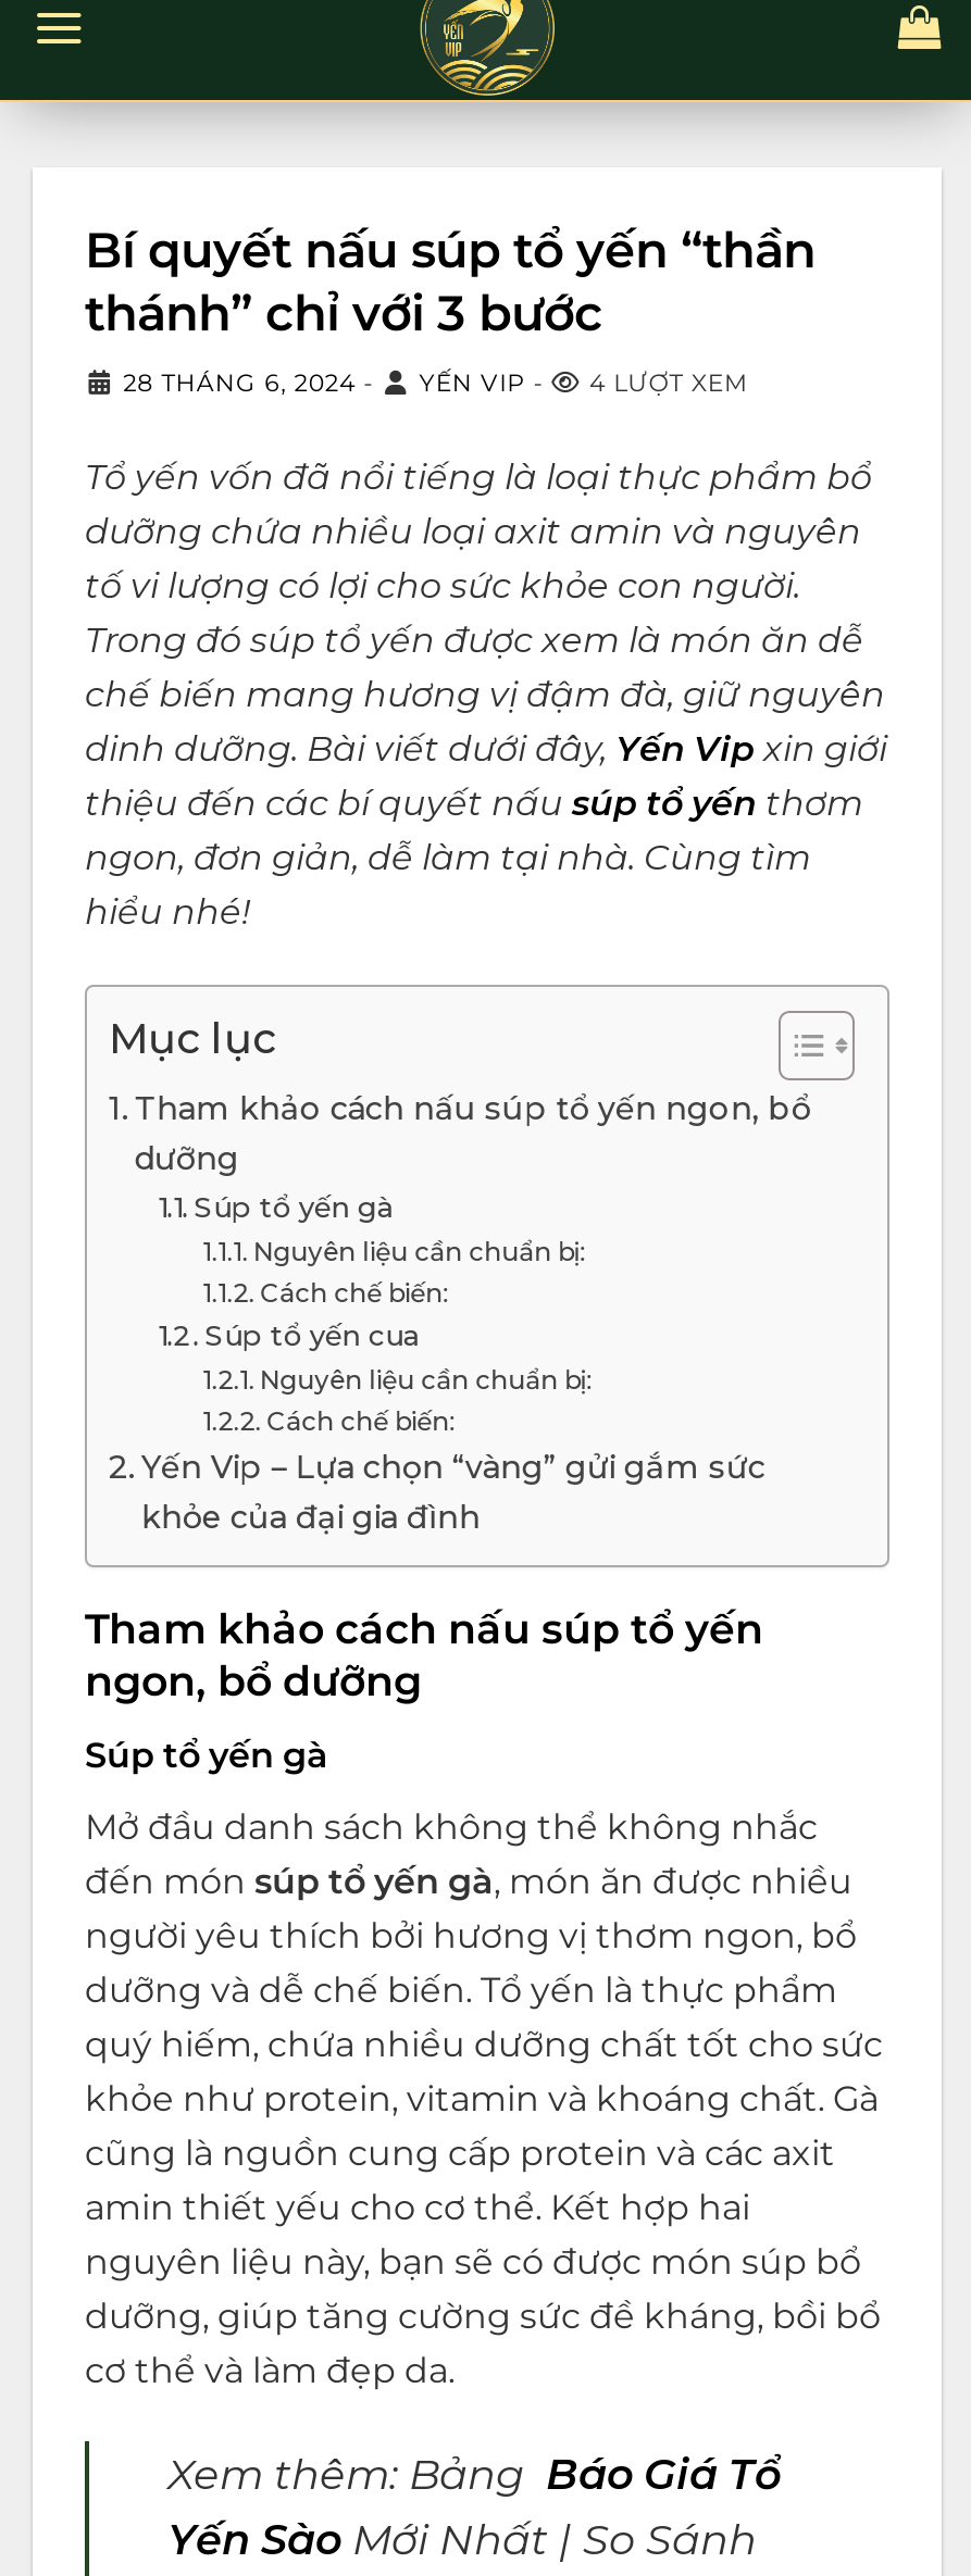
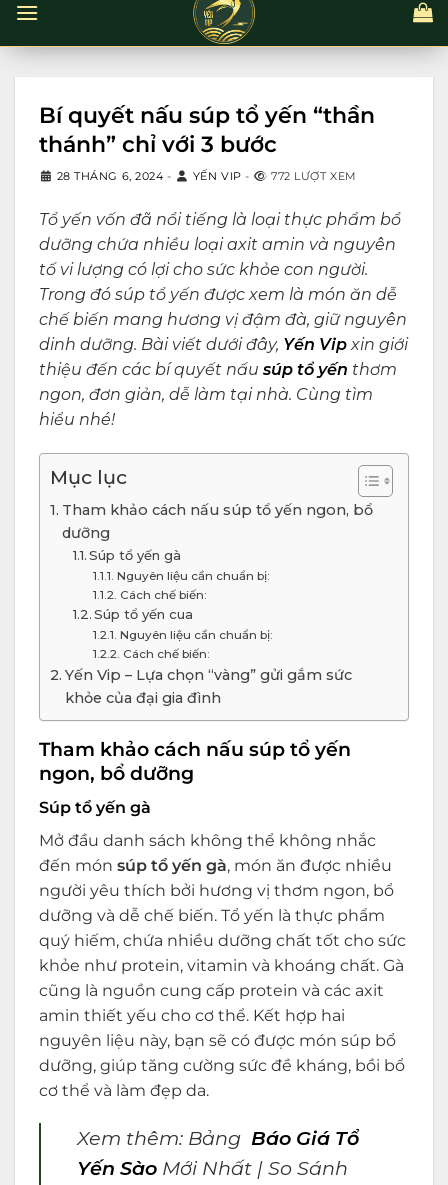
[123,368,749,398] 28 THÁNG 6, 2024 - YẾN VIP - 4 LƯỢT XEM -> [57,169,357,183] 28 THÁNG 6, 2024 - YẾN VIP - 772 LƯỢT XEM

